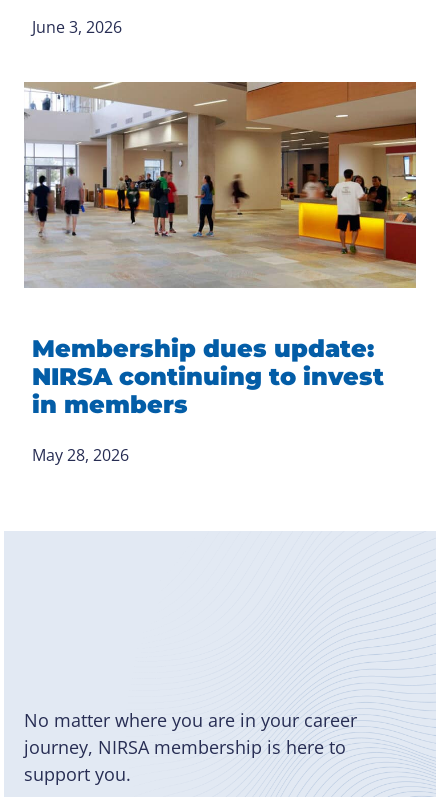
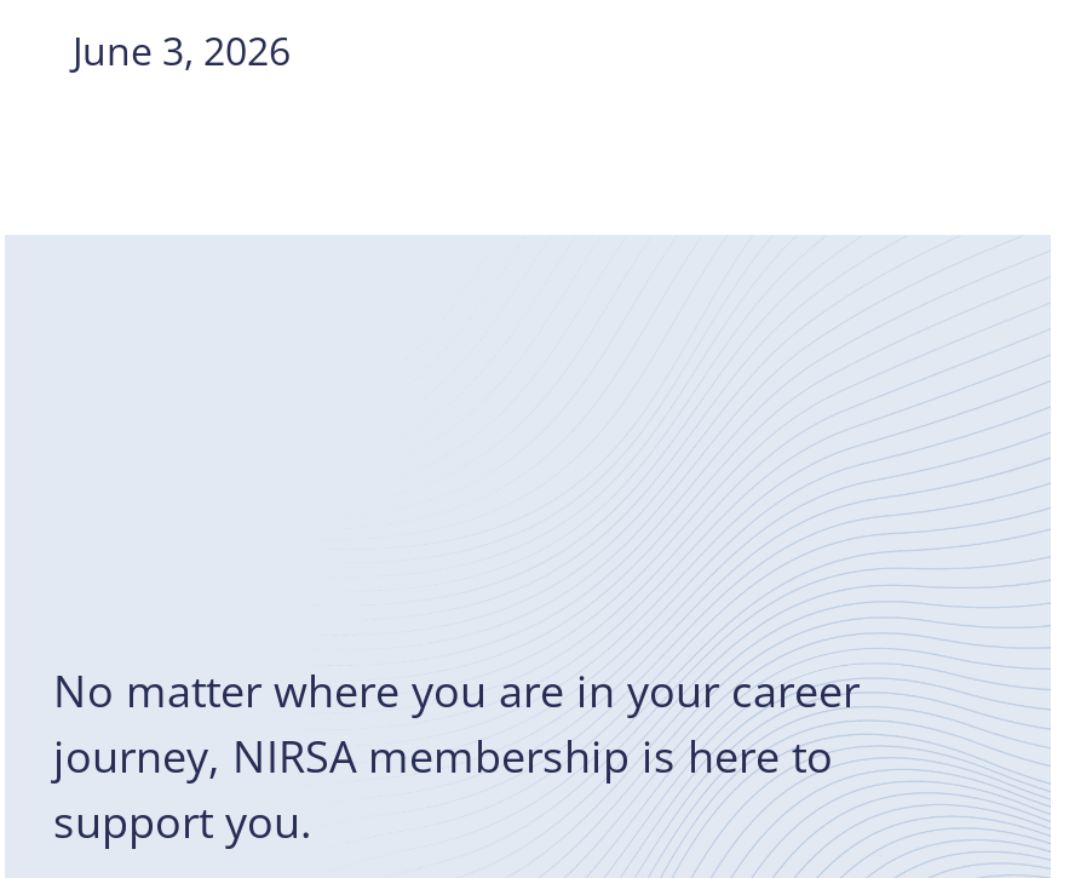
[23,81,417,288] [image] -> none
[32,334,384,466] Membership dues update: | NIRSA continuing to invest | in members | May 28, 2026 -> none

